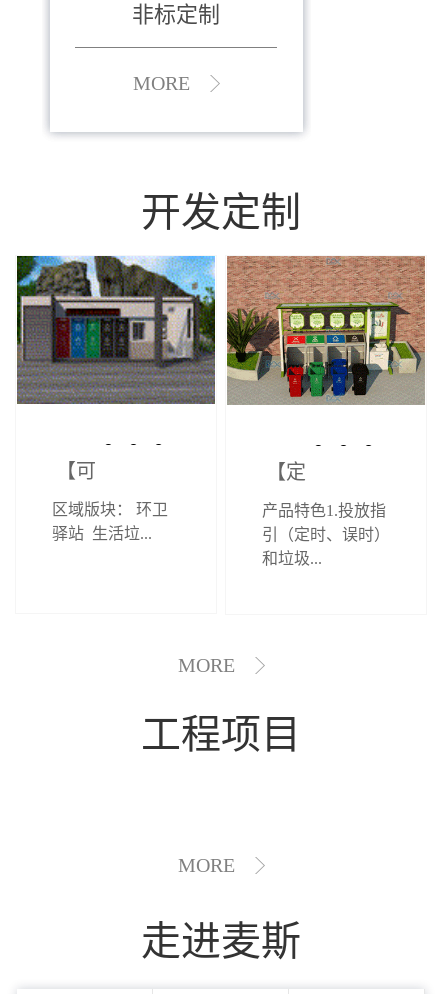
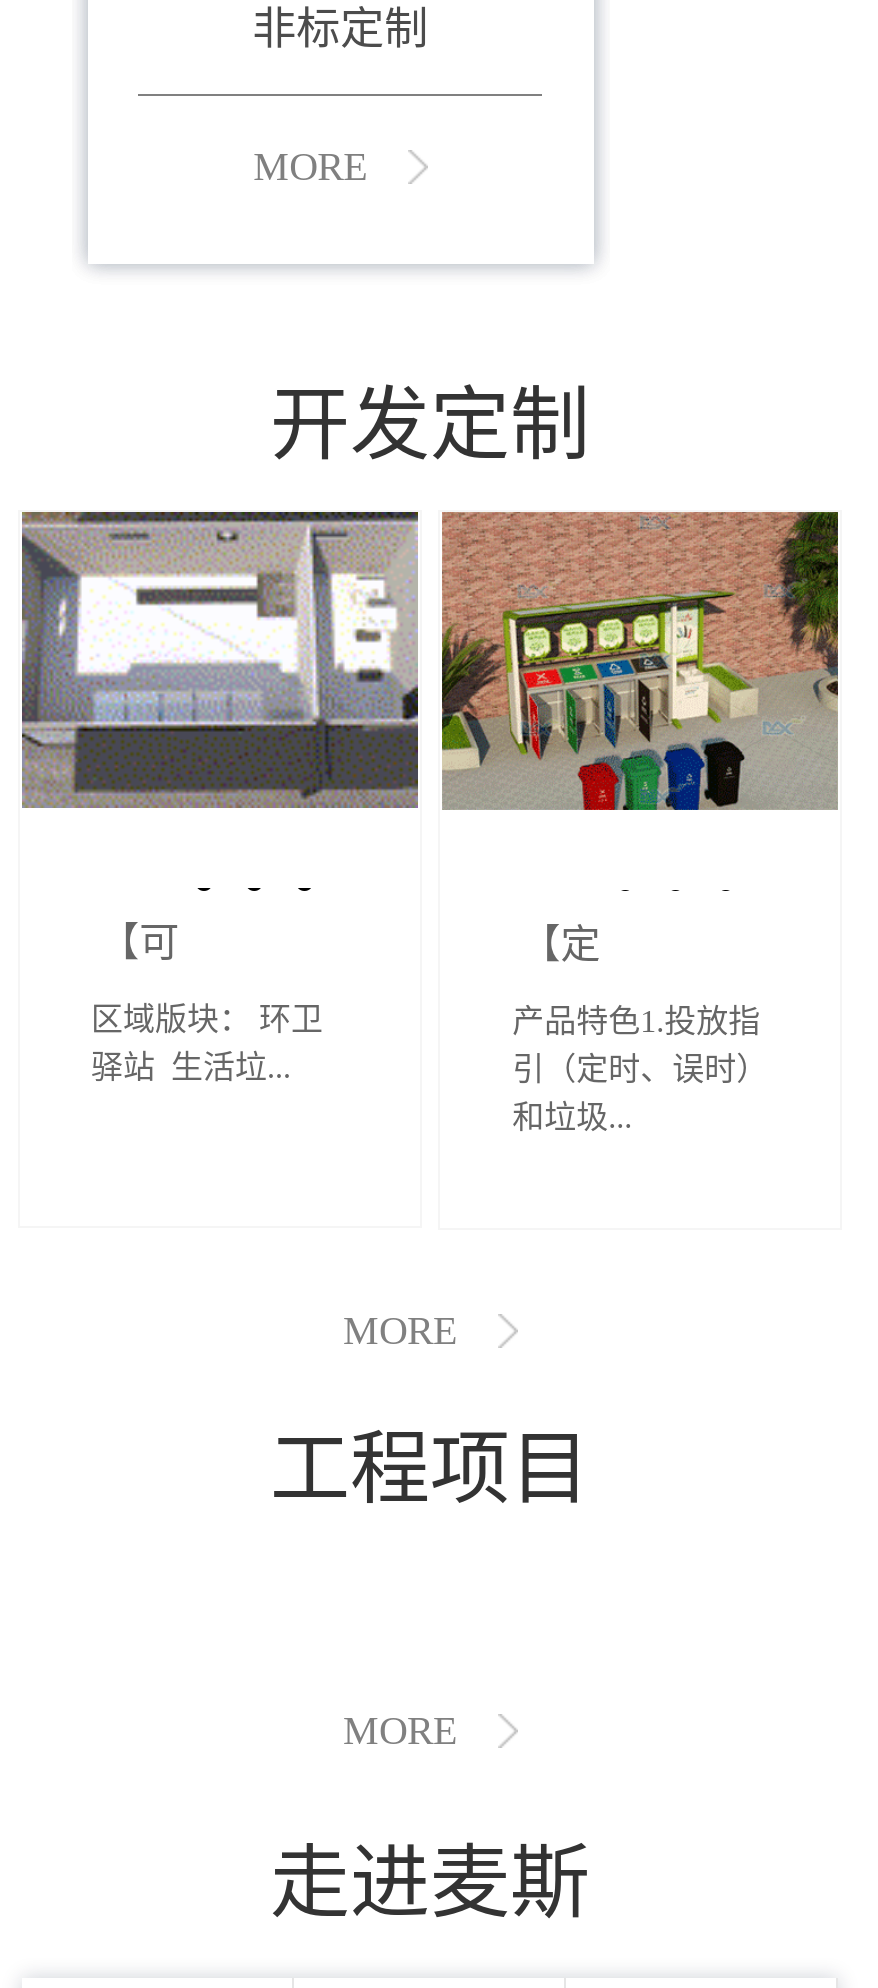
[16,255,216,403] [image] -> [20,510,420,808] [image]
[226,255,426,405] [image] -> [440,510,840,812] [image]

